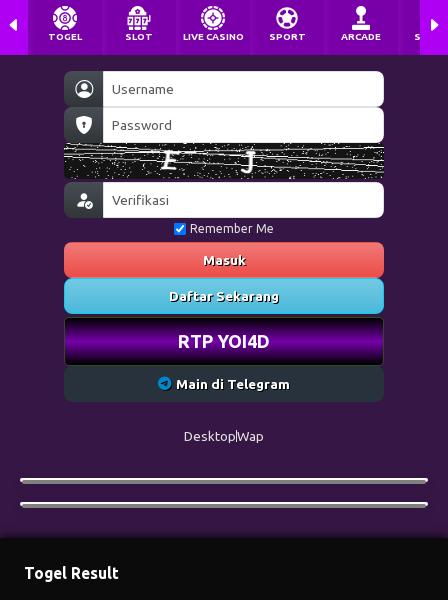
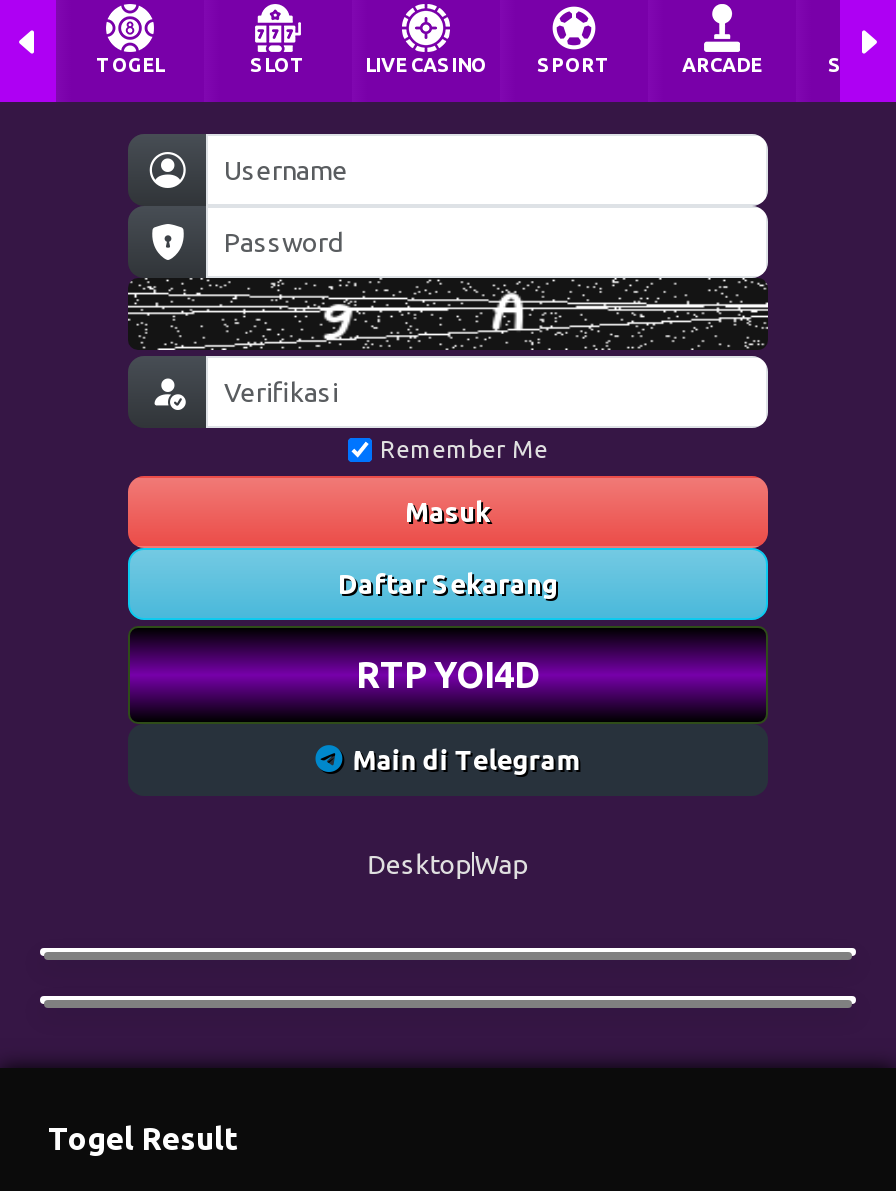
[64,142,384,179] [image] -> [128,278,770,352] [image]

